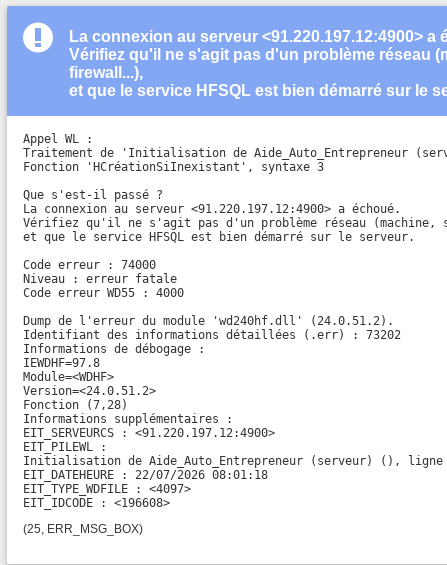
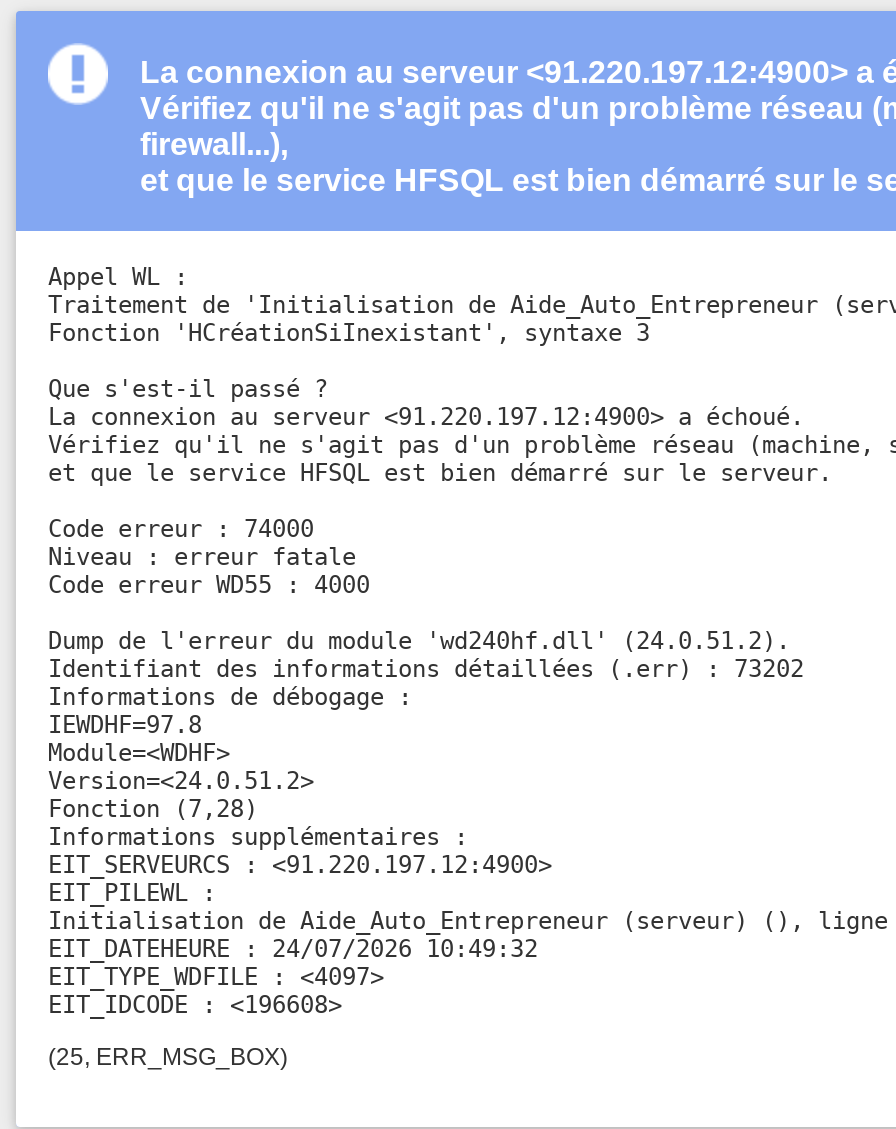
[23,468,268,482] EIT_DATEHEURE : 22/07/2026 08:01:18 -> [48,935,538,963] EIT_DATEHEURE : 24/07/2026 10:49:32

